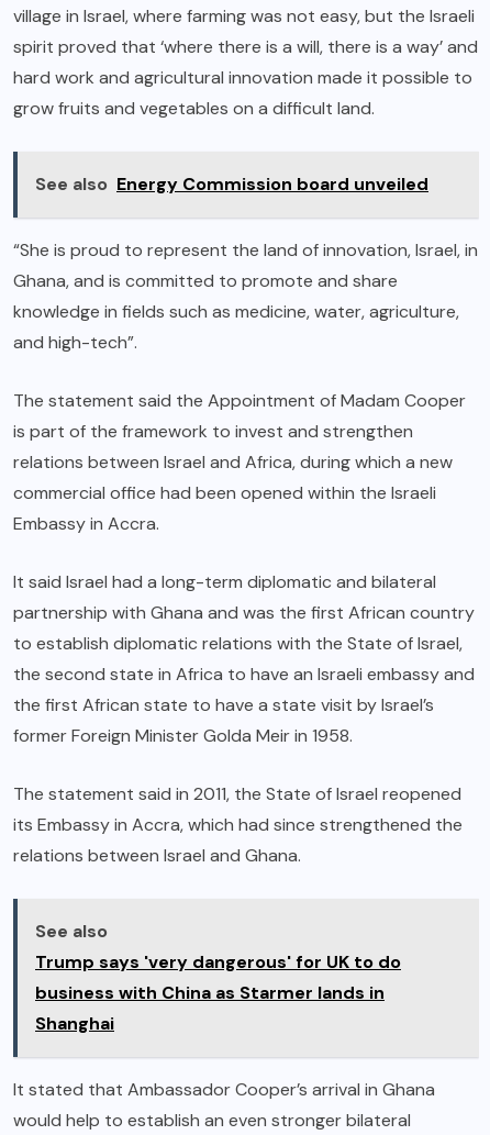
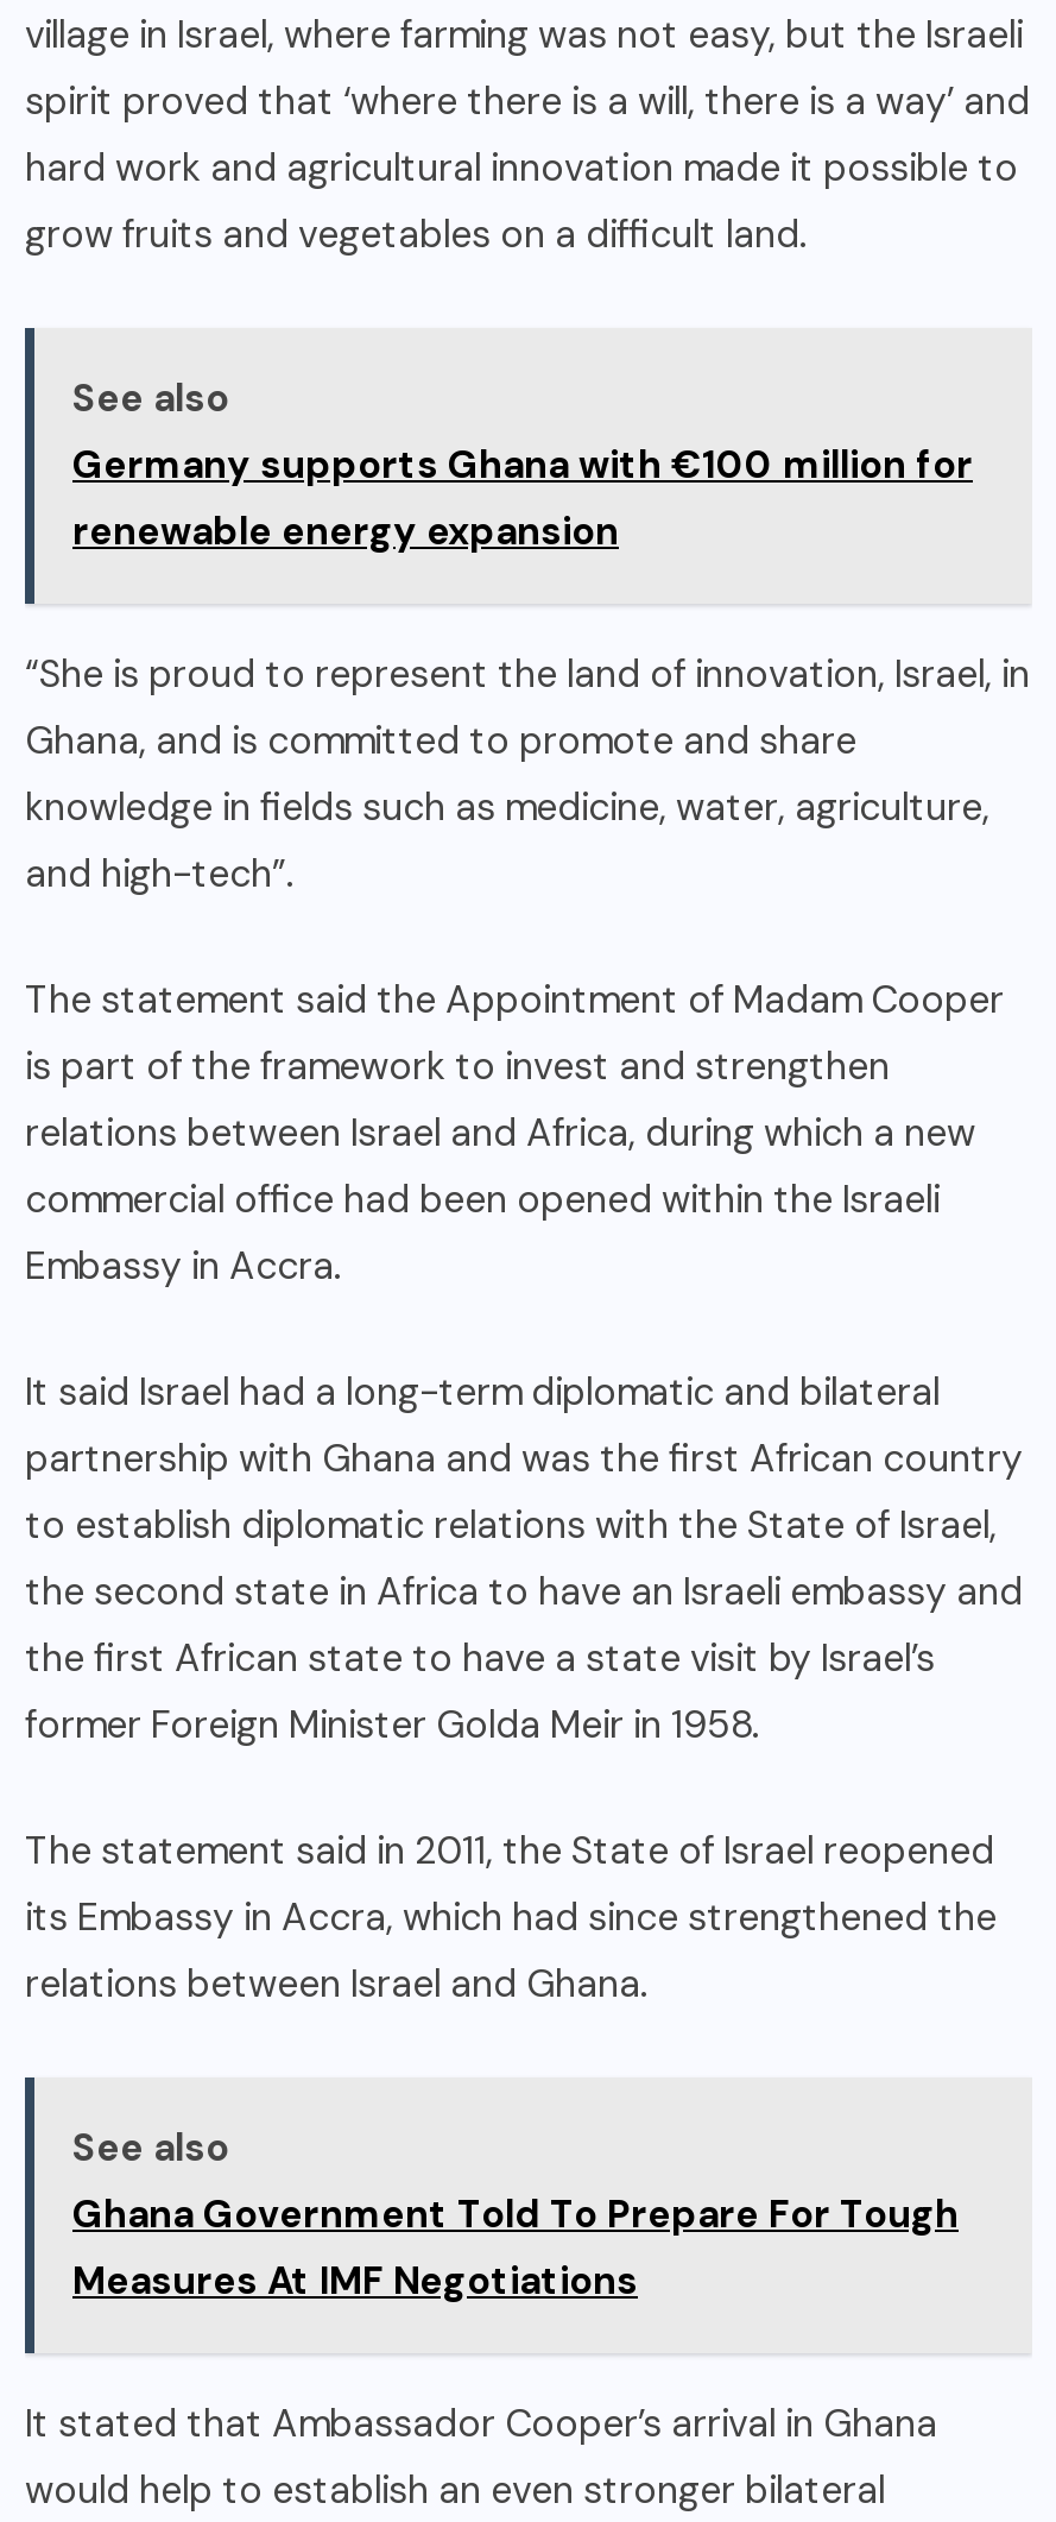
[35,172,428,195] See also Energy Commission board unveiled -> [72,372,973,556] See also | Germany supports Ghana with €100 million for | renewable energy expansion
moved [13,238,478,942] -> [25,648,1030,2172]: “She is proud to represent the land of innovation, Israel, in | Ghana, and is committed to promote and share | knowledge in fields such as medicine, water, agriculture, | ... | relations between Israel and Ghana. | See also
[35,950,401,1035] Trump says 'very dangerous' for UK to do | business with China as Starmer lands in | Shanghai -> [72,2189,959,2305] Ghana Government Told To Prepare For Tough | Measures At IMF Negotiations

